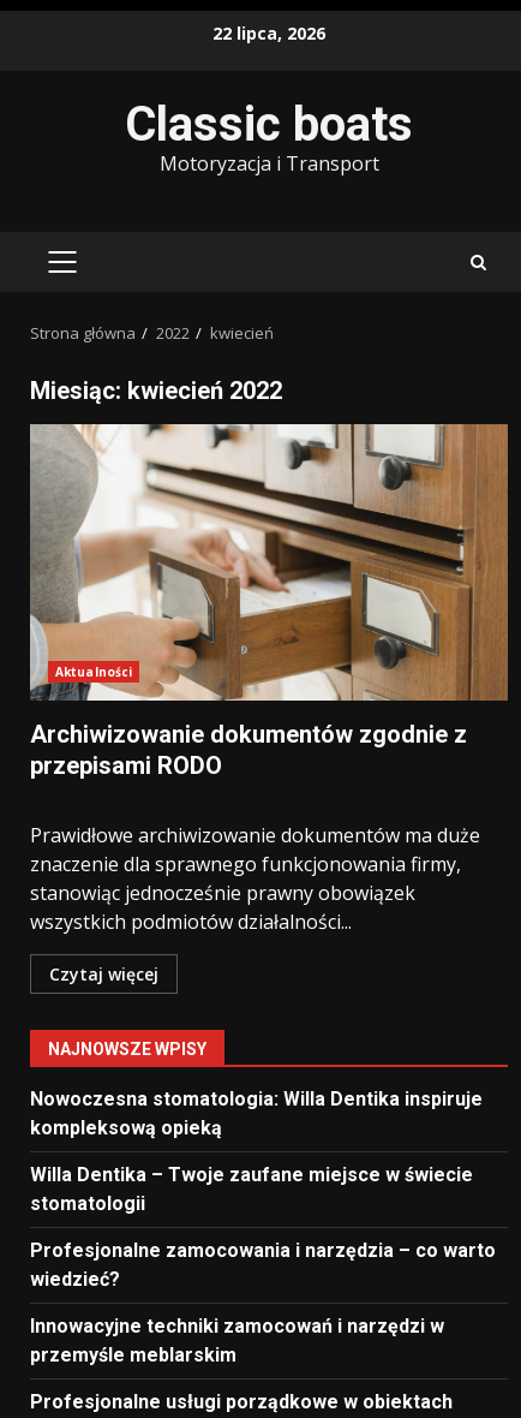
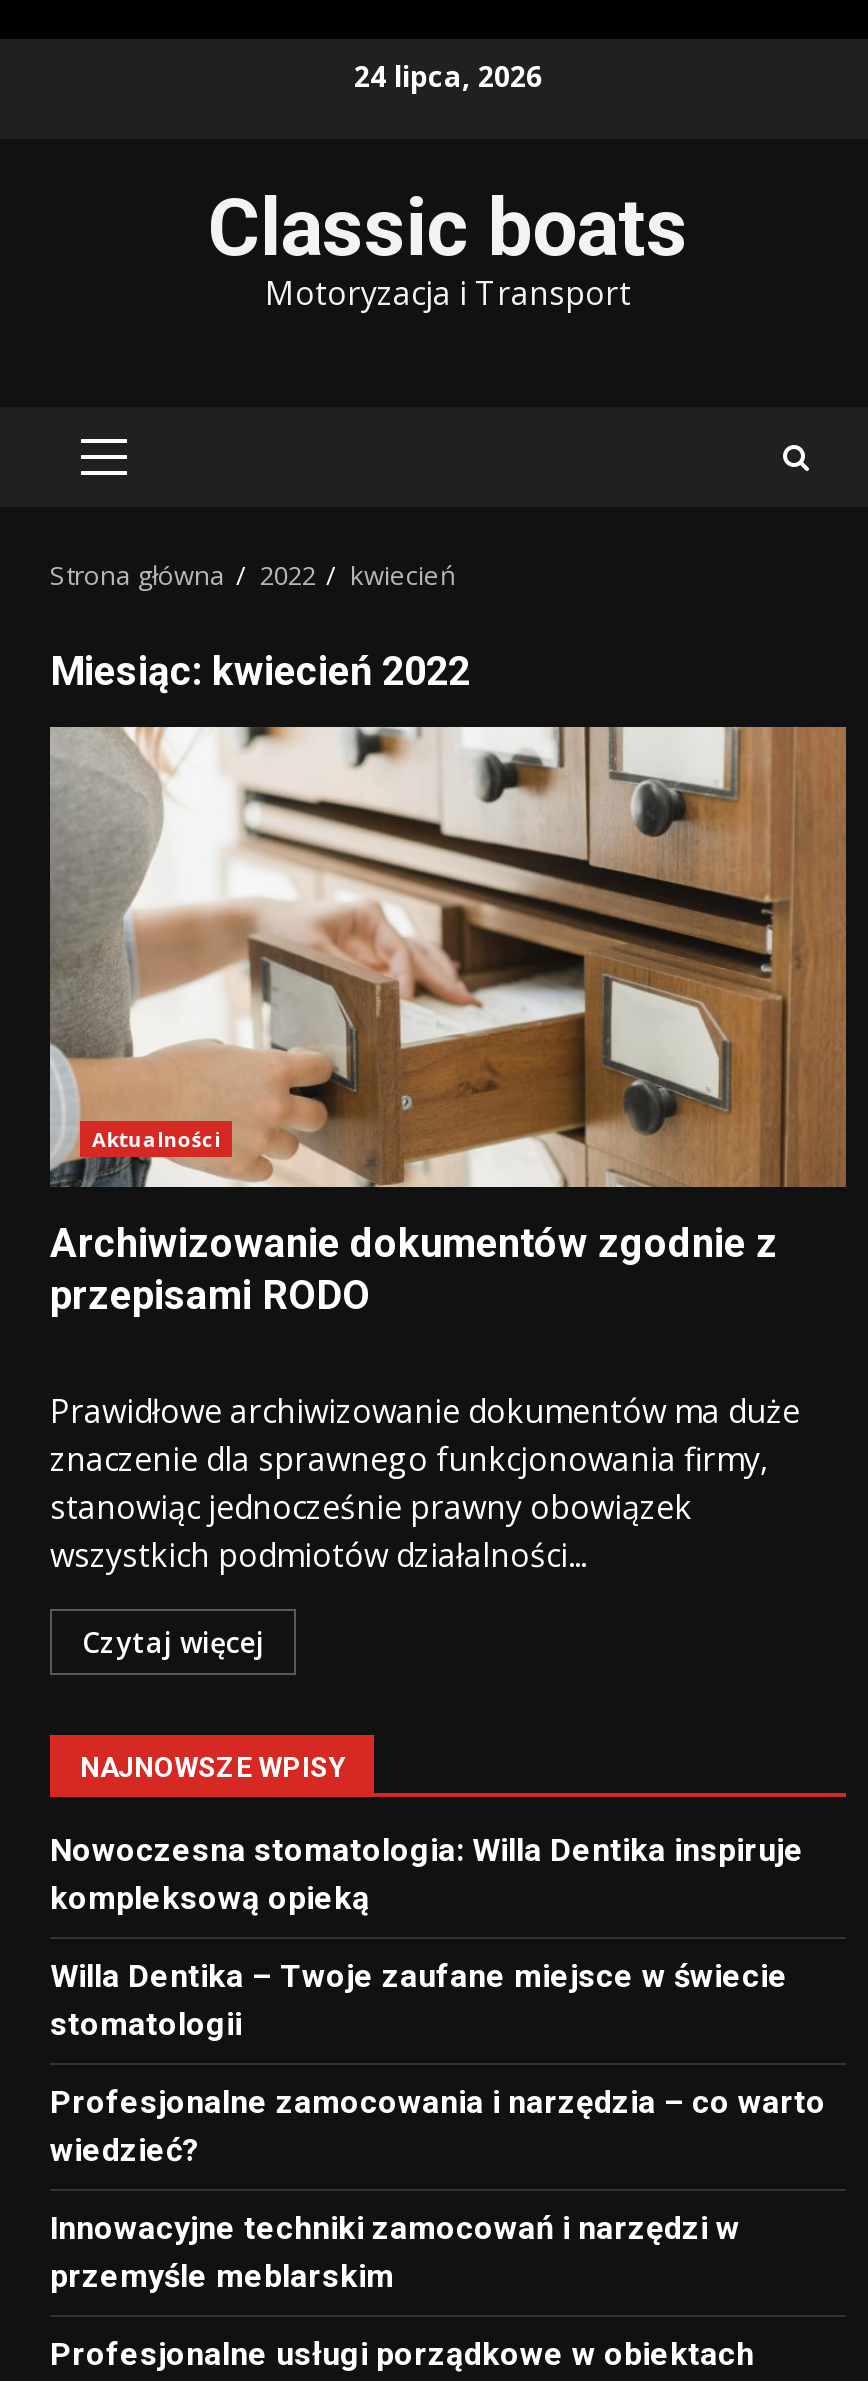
[212,21,325,44] 22 lipca, 2026 -> [354,56,542,94] 24 lipca, 2026

